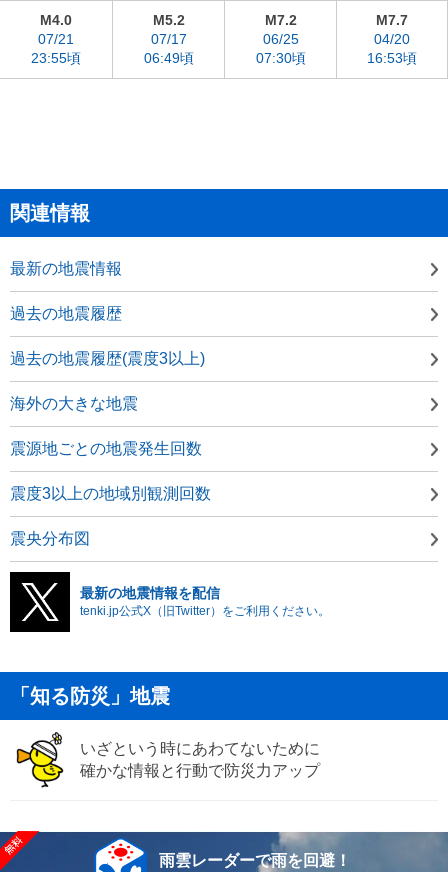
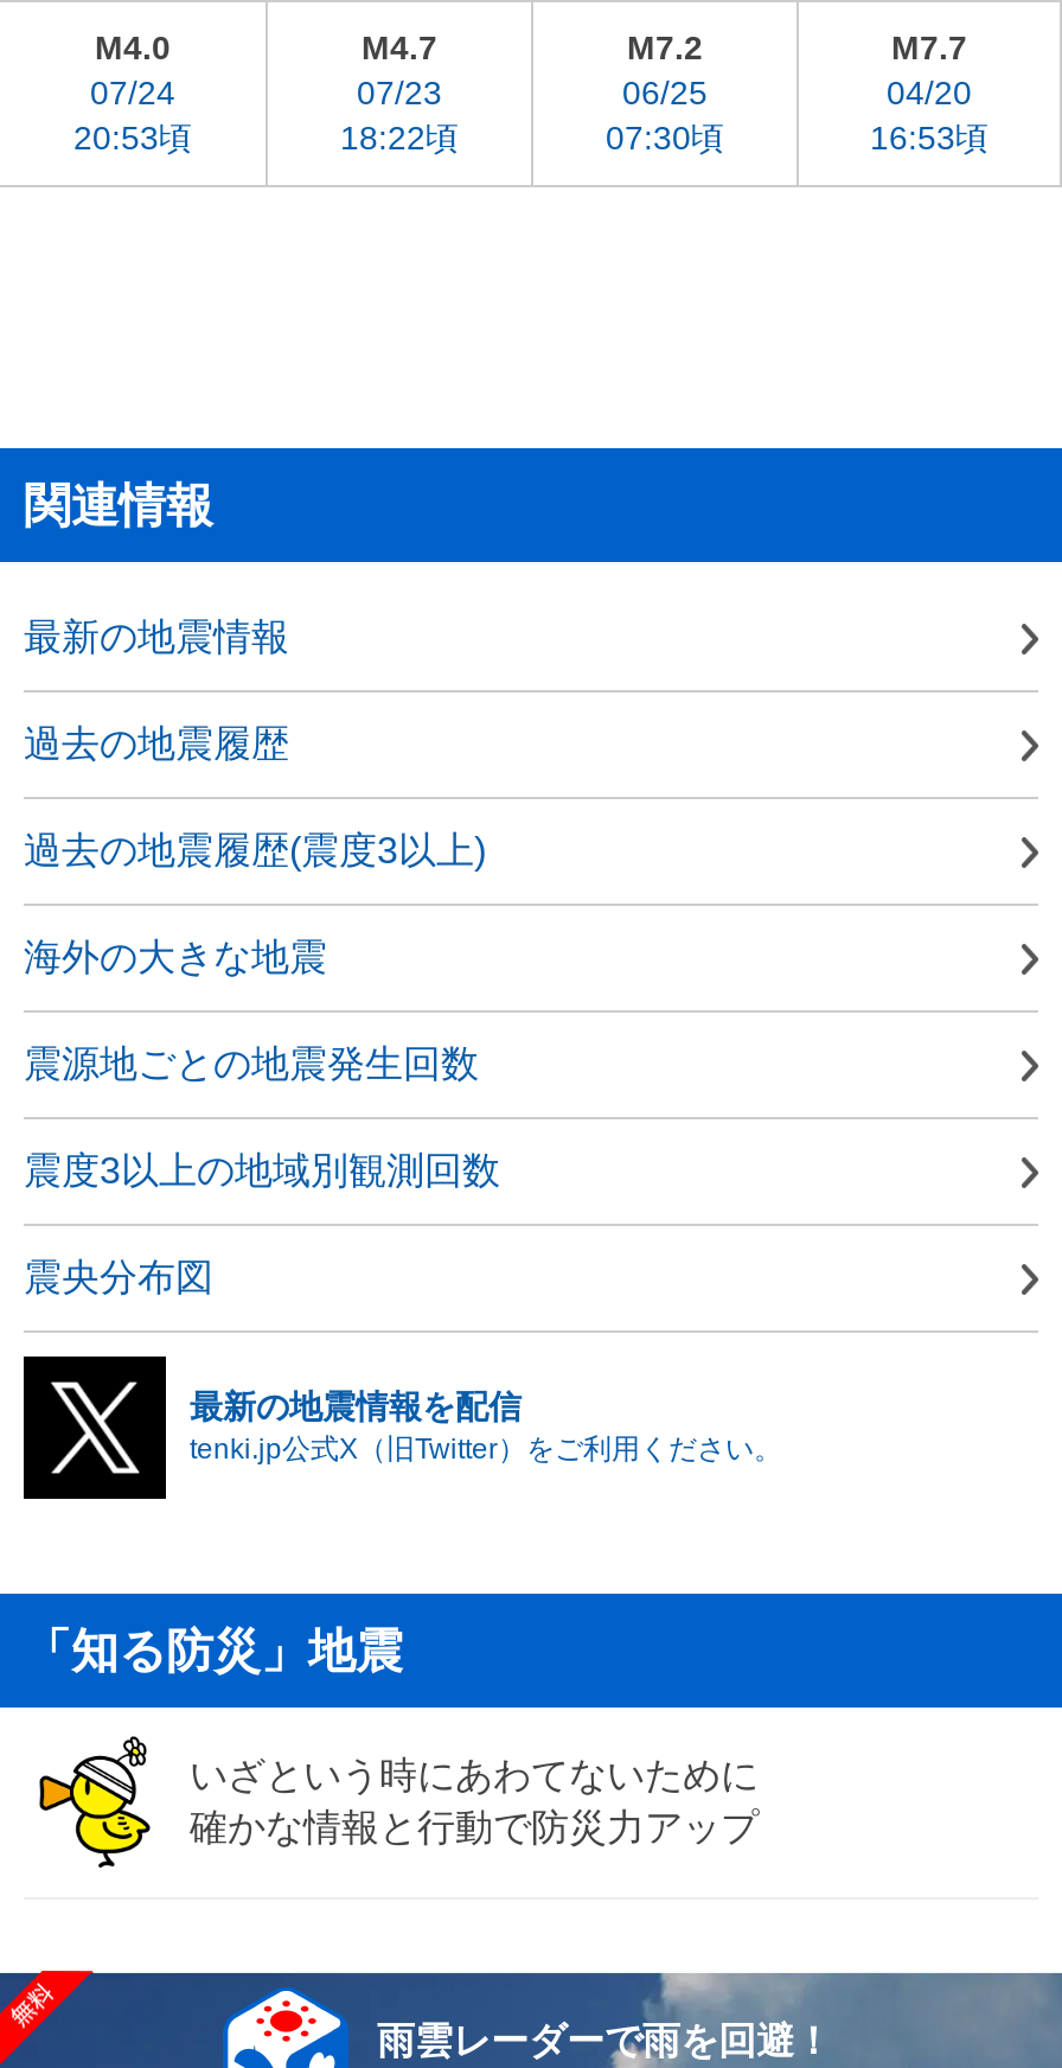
[143,12,193,66] M5.2 | 07/17 | 06:49頃 -> [340,28,459,157] M4.7 | 07/23 | 18:22頃
[31,31,81,66] 07/21 | 23:55頃 -> [73,74,192,157] 07/24 | 20:53頃

